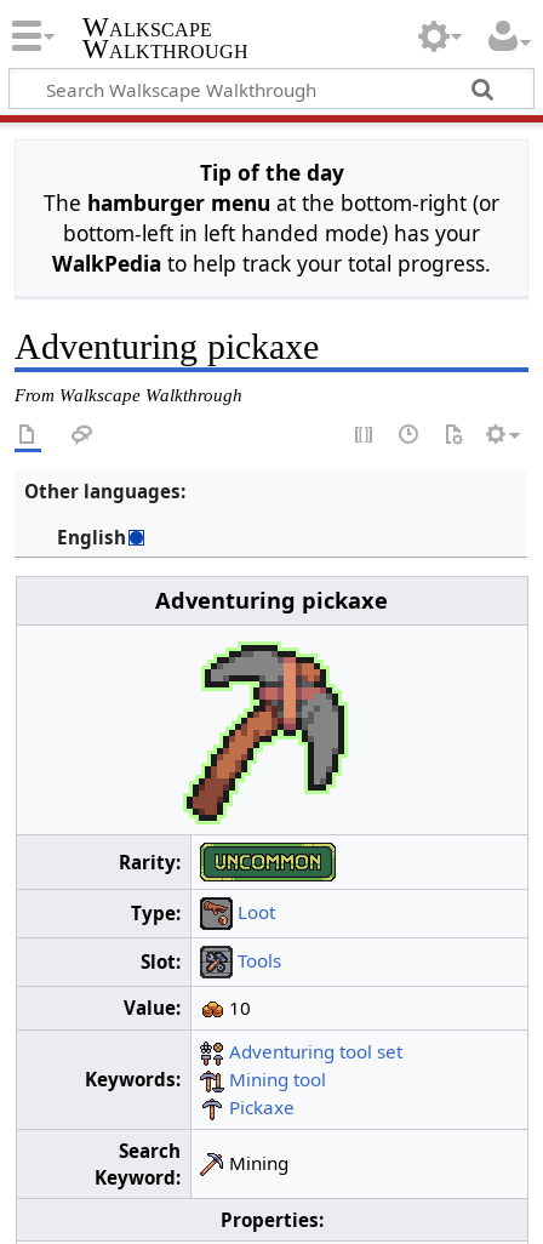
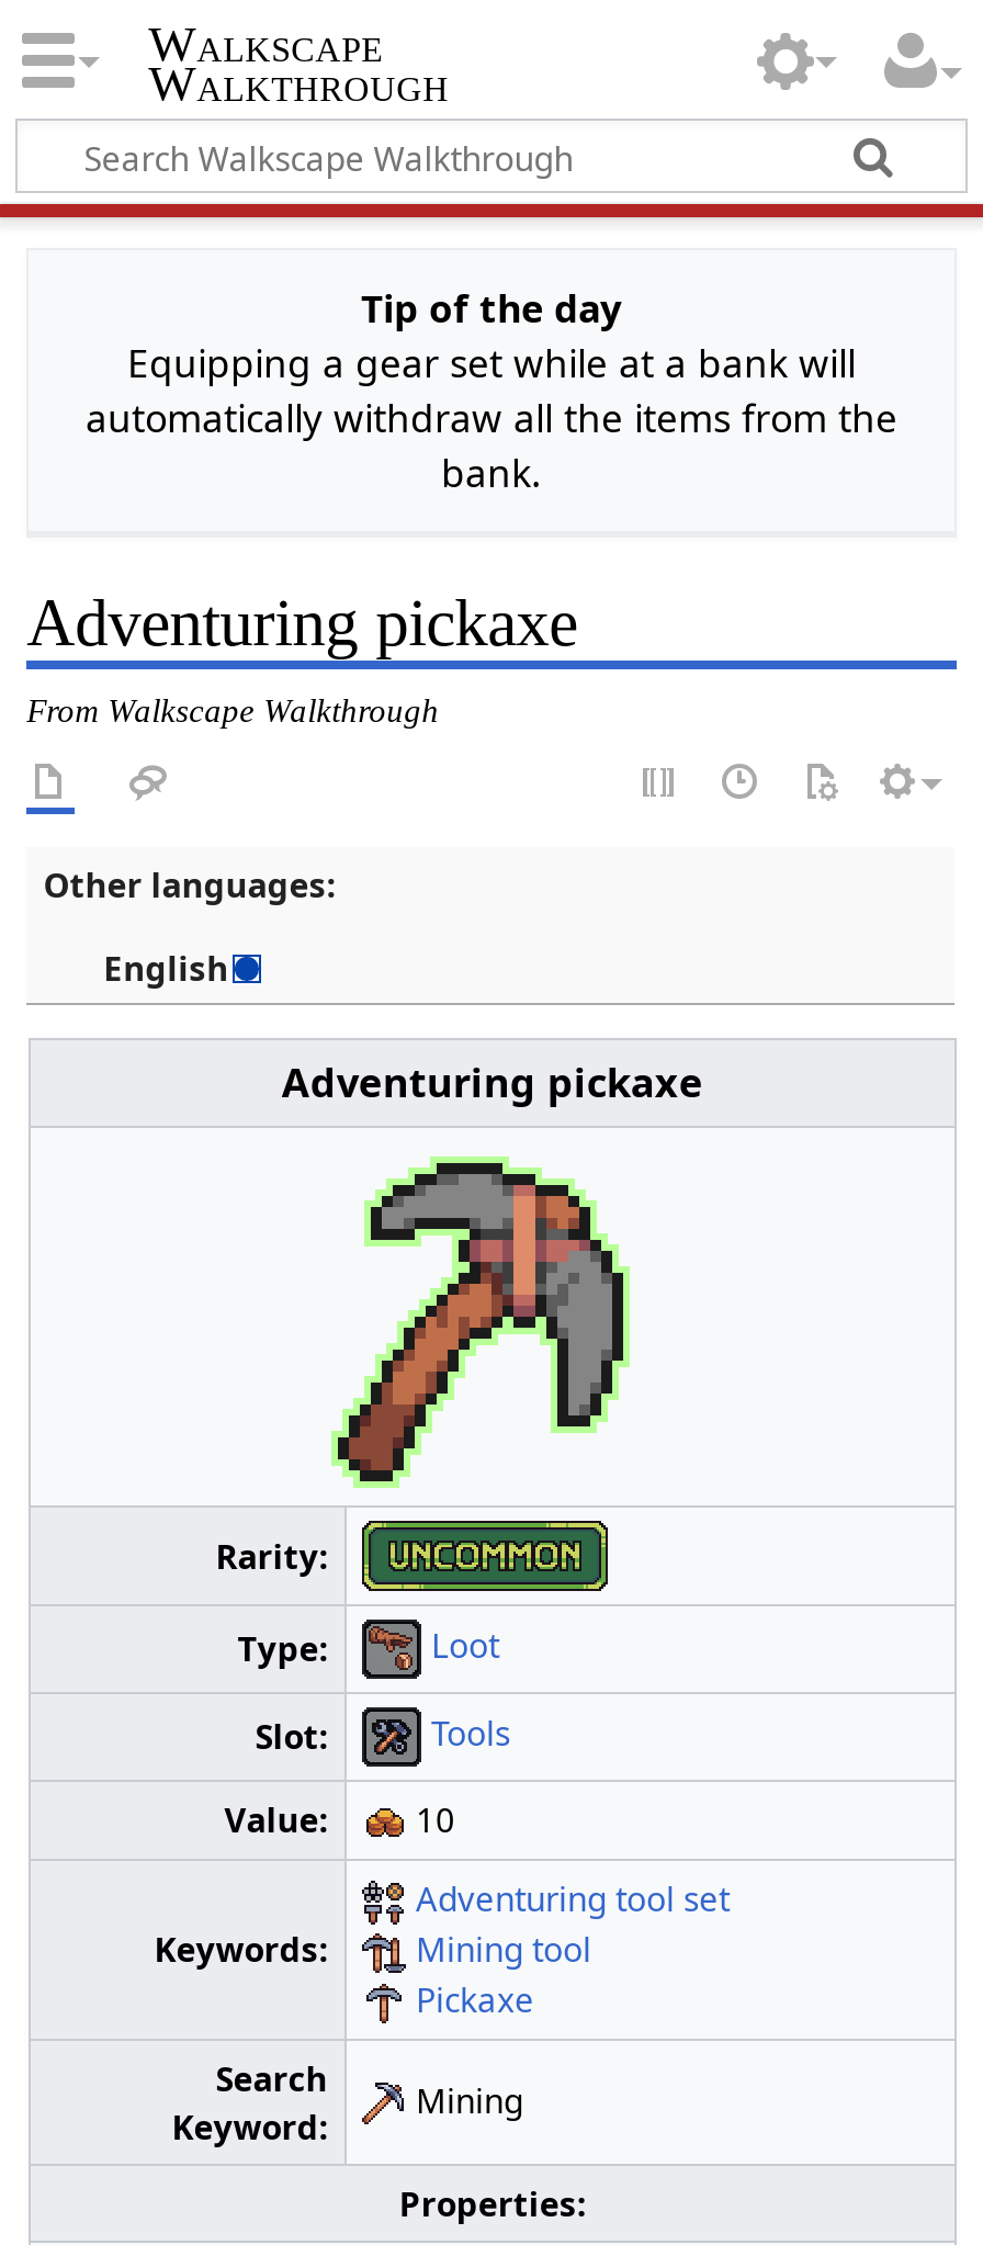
[44,188,499,278] The hamburger menu at the bottom-right (or | bottom-left in left handed mode) has your | WalkPedia to help track your total progress. -> [86,336,897,498] Equipping a gear set while at a bank will | automatically withdraw all the items from the | bank.

